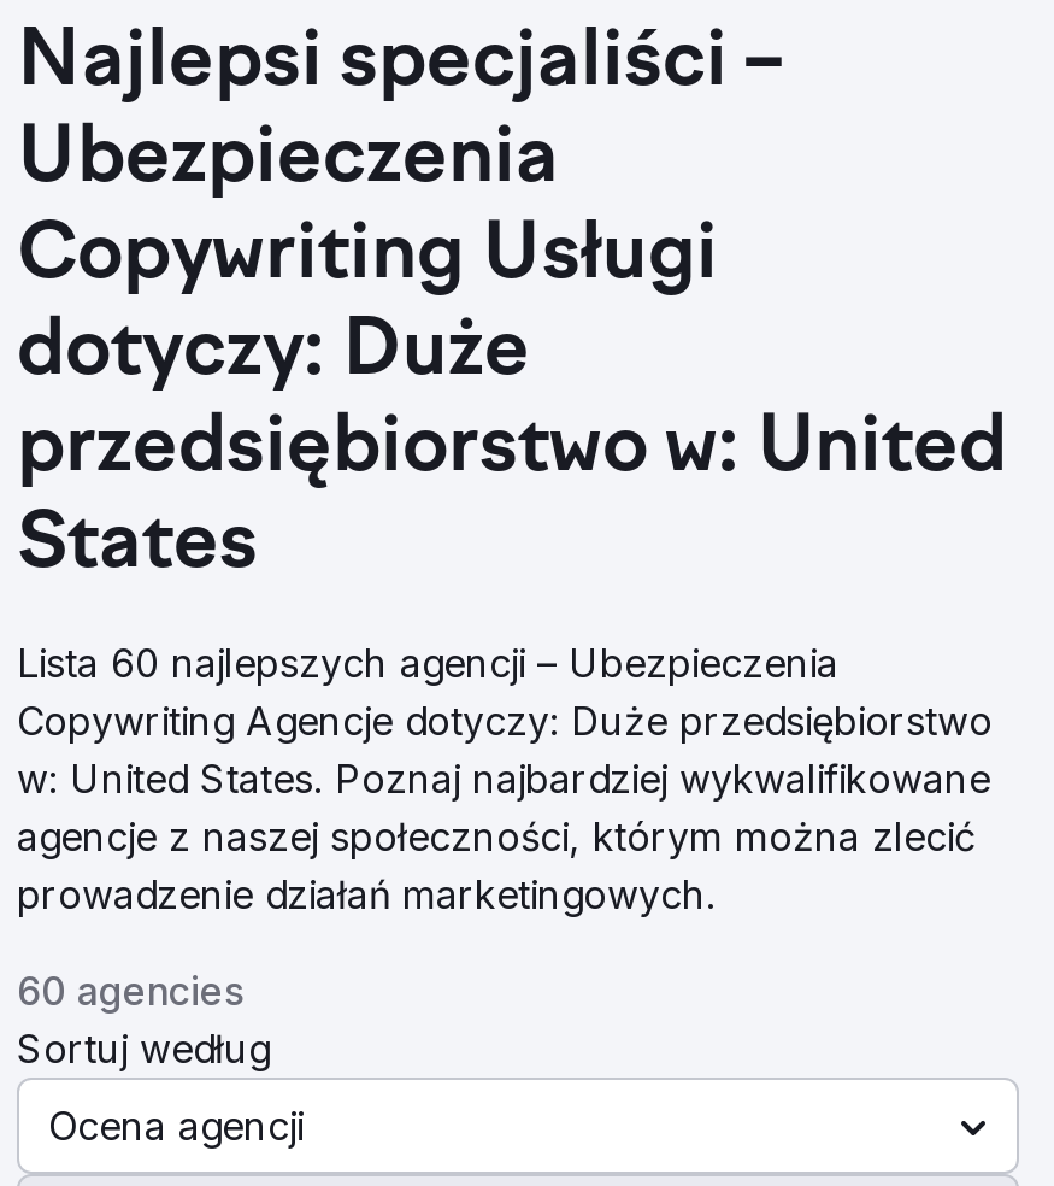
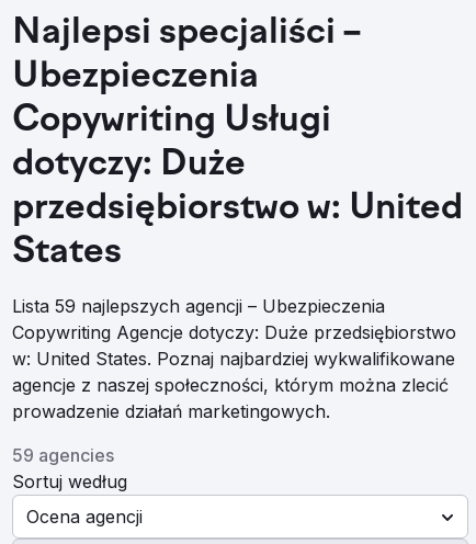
[17,639,838,687] Lista 60 najlepszych agencji – Ubezpieczenia -> [12,295,385,317] Lista 59 najlepszych agencji – Ubezpieczenia
[17,967,243,1015] 60 agencies -> [12,444,114,466] 59 agencies

